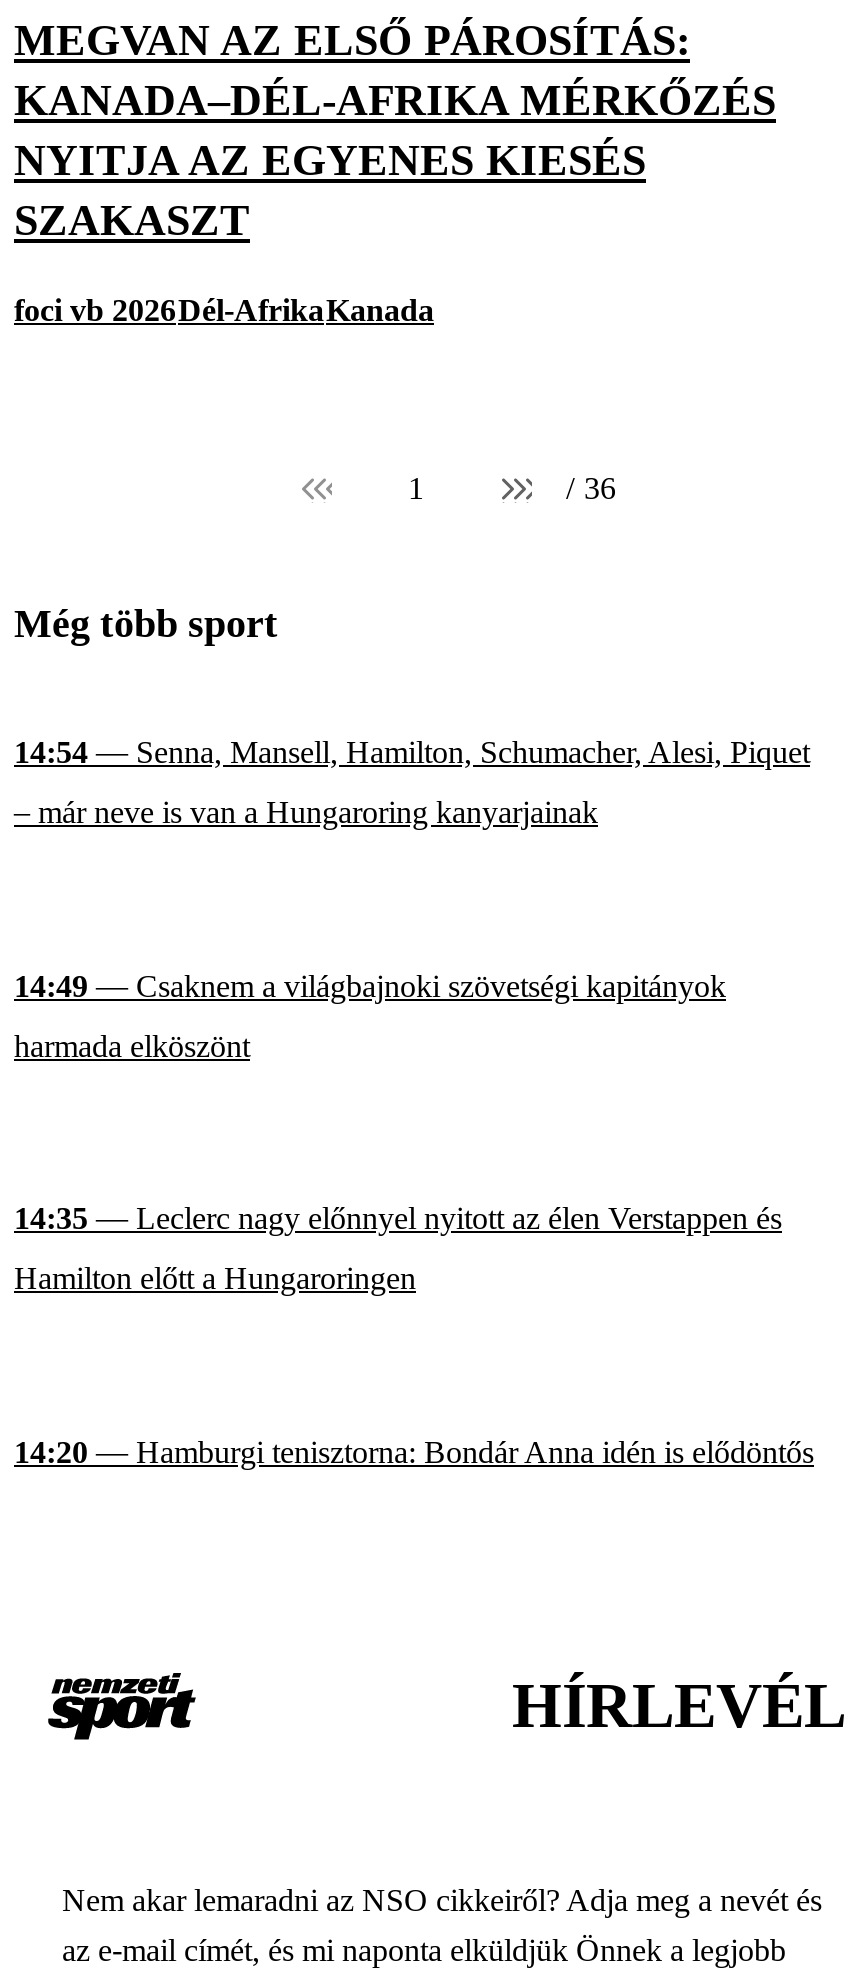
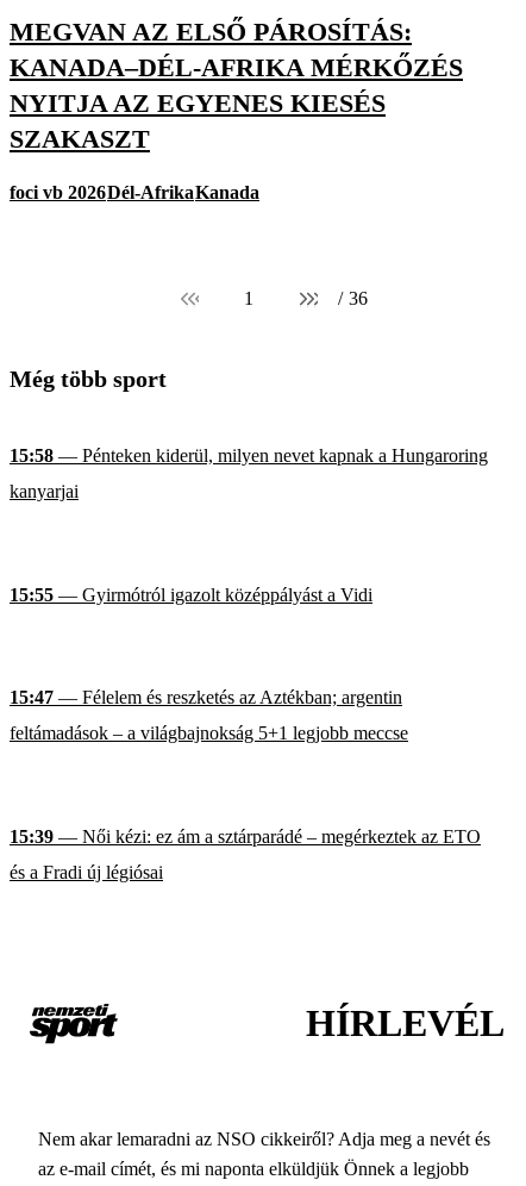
[14,736,810,770] 14:54 — Senna, Mansell, Hamilton, Schumacher, Alesi, Piquet -> [10,446,488,466] 15:58 — Pénteken kiderül, milyen nevet kapnak a Hungaroring
[14,796,598,830] – már neve is van a Hungaroring kanyarjainak -> [10,481,79,502] kanyarjai
[14,969,726,1003] 14:49 — Csaknem a világbajnoki szövetségi kapitányok -> [10,585,372,605] 15:55 — Gyirmótról igazolt középpályást a Vidi
[14,1029,250,1063] harmada elköszönt -> [10,688,402,708] 15:47 — Félelem és reszketés az Aztékban; argentin
[14,1202,782,1236] 14:35 — Leclerc nagy előnnyel nyitott az élen Verstappen és -> [10,723,408,744] feltámadások – a világbajnokság 5+1 legjobb meccse
[14,1262,416,1296] Hamilton előtt a Hungaroringen -> [10,826,481,847] 15:39 — Női kézi: ez ám a sztárparádé – megérkeztek az ETO
[14,1435,814,1469] 14:20 — Hamburgi tenisztorna: Bondár Anna idén is elődöntős -> [10,862,163,882] és a Fradi új légiósai

